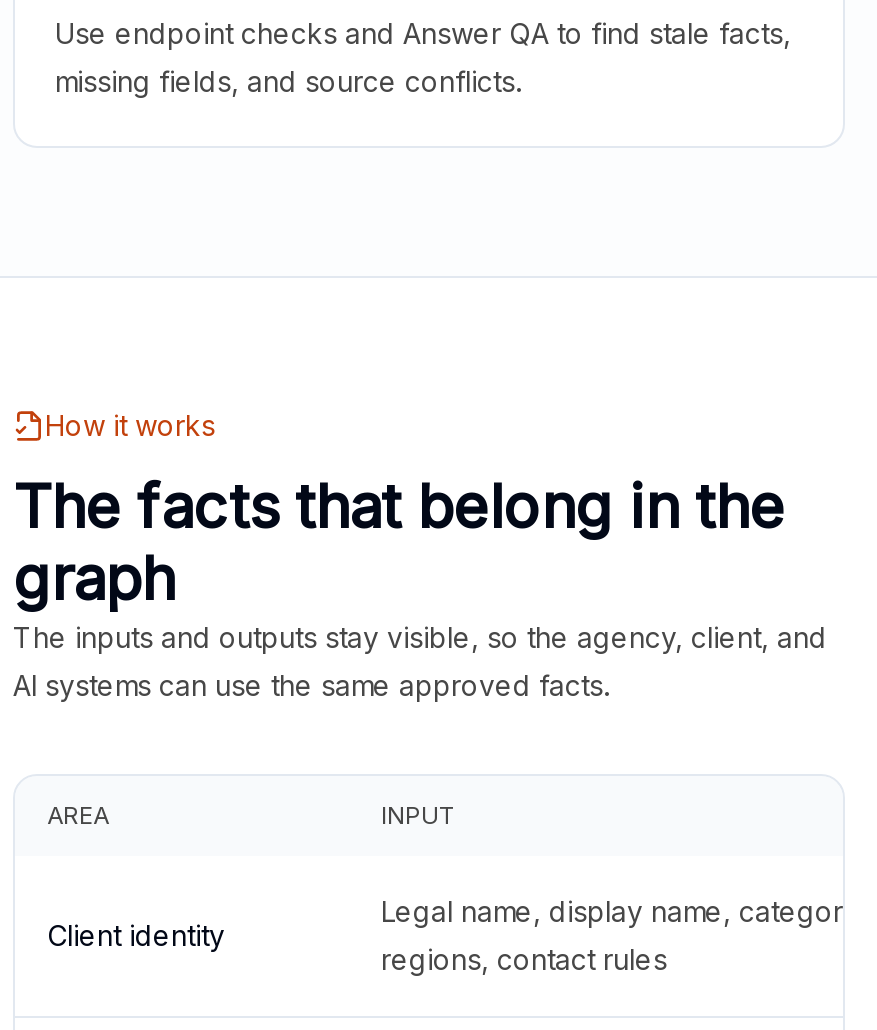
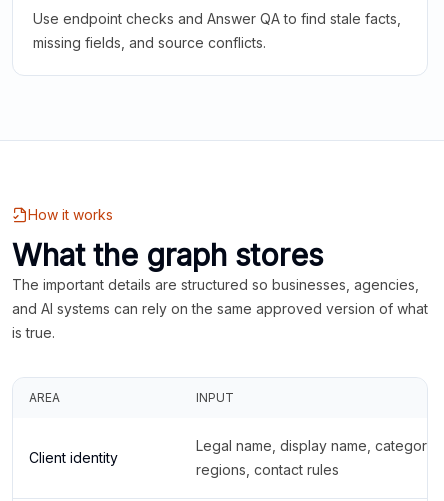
[13,470,827,702] The facts that belong in the | graph | The inputs and outputs stay visible, so the agency, client, and | AI systems can use the same approved facts. -> [12,237,428,341] What the graph stores | The important details are structured so businesses, agencies, | and AI systems can rely on the same approved version of what | is true.

